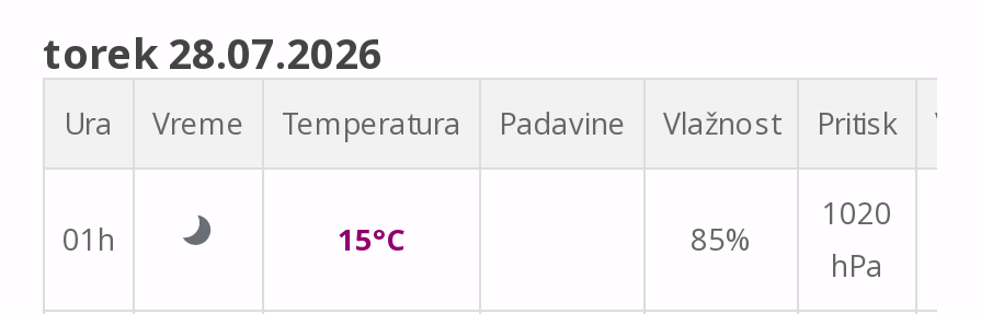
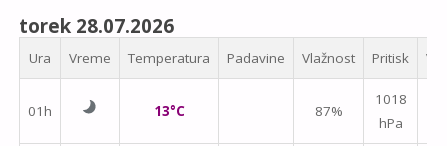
[822,193,892,232] 1020 -> [374,90,406,108] 1018
[338,219,752,259] 15°C | 85% -> [153,102,342,120] 13°C | 87%

